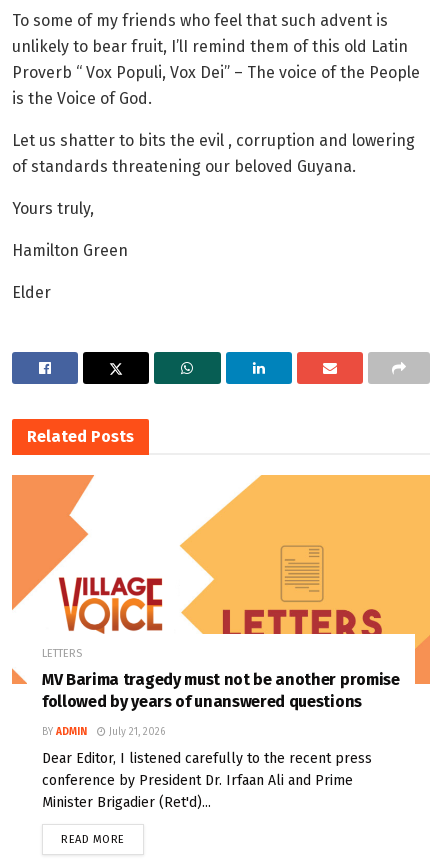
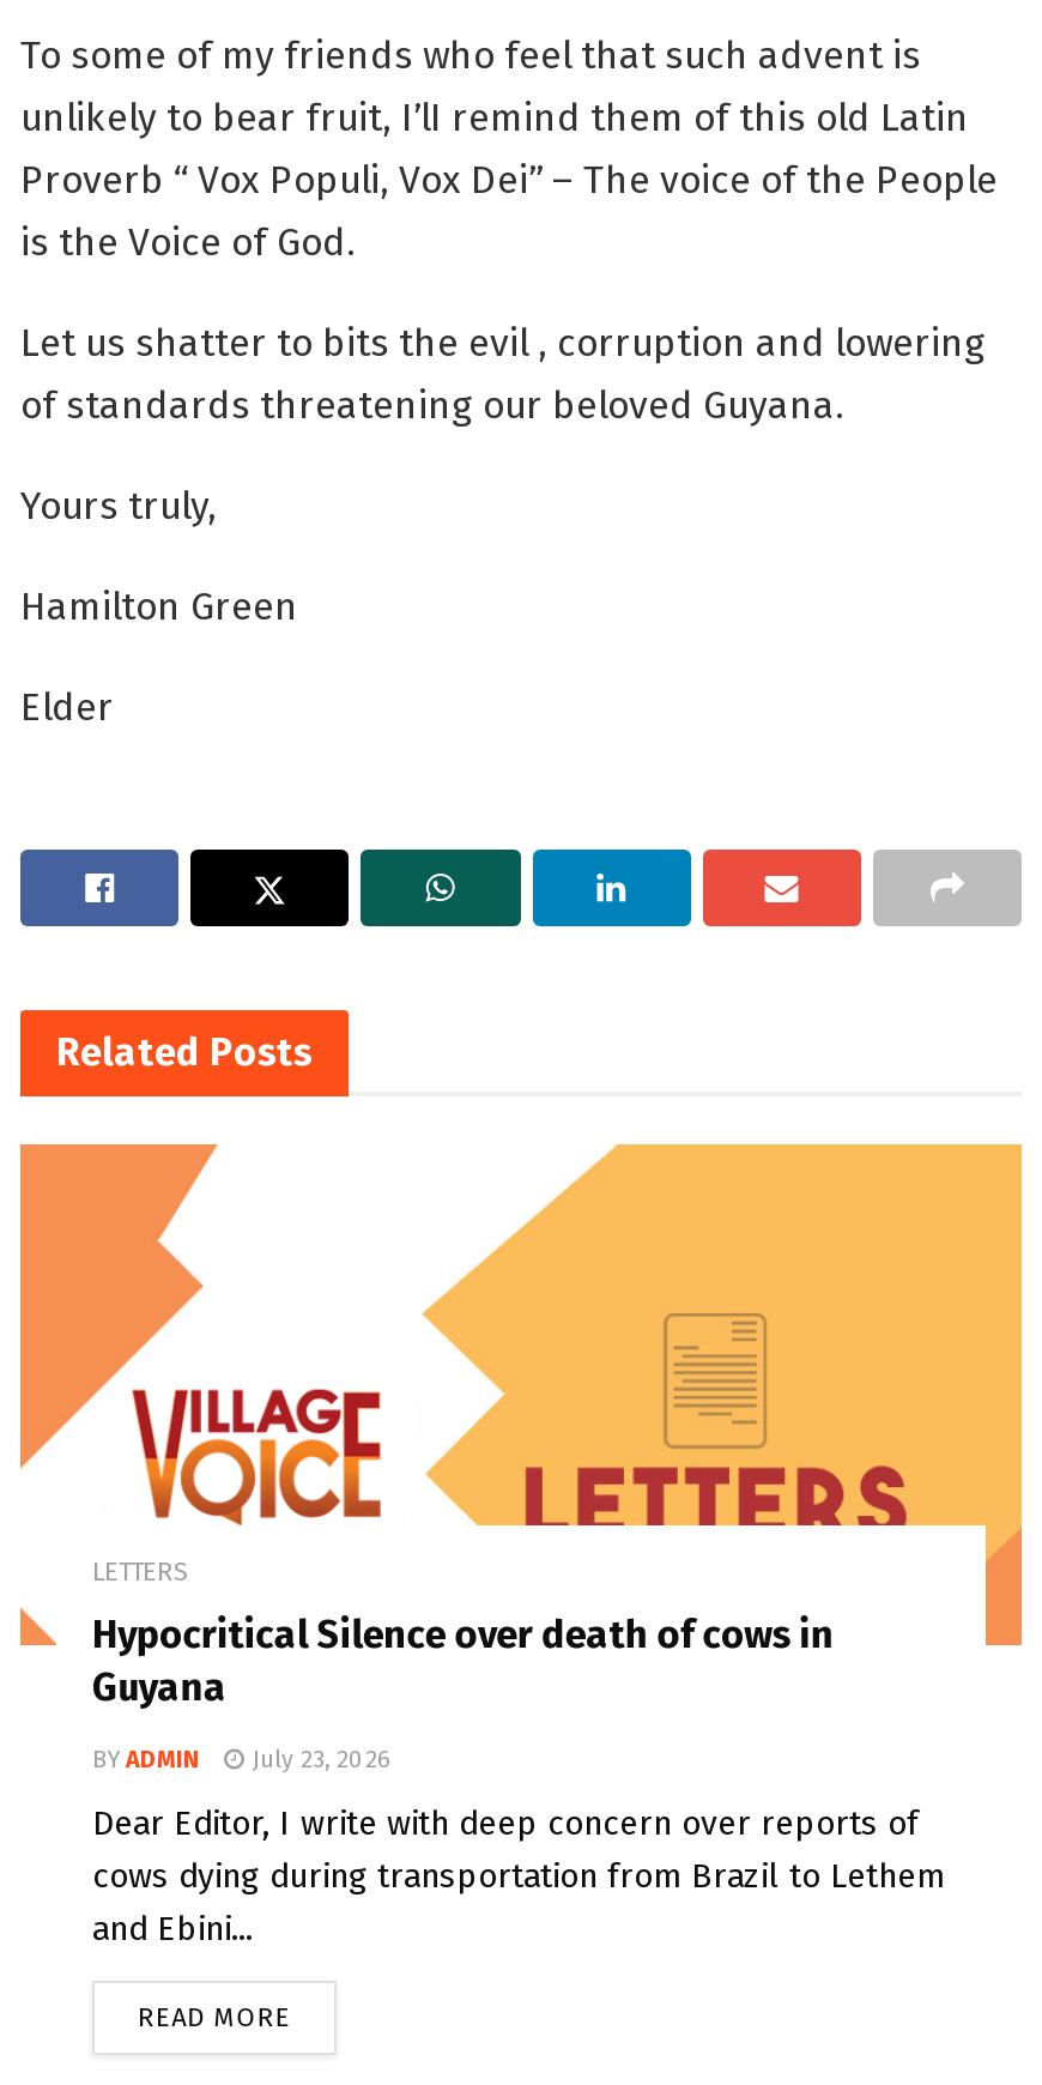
[42,669,400,710] MV Barima tragedy must not be another promise | followed by years of unanswered questions -> [92,1610,834,1709] Hypocritical Silence over death of cows in | Guyana
[42,725,165,737] BY ADMIN July 21, 2026 -> [92,1745,389,1773] BY ADMIN July 23, 2026
[42,749,372,810] Dear Editor, I listened carefully to the recent press | conference by President Dr. Irfaan Ali and Prime | Minister Brigadier (Ret'd)... -> [92,1802,945,1948] Dear Editor, I write with deep concern over reports of | cows dying during transportation from Brazil to Lethem | and Ebini...

